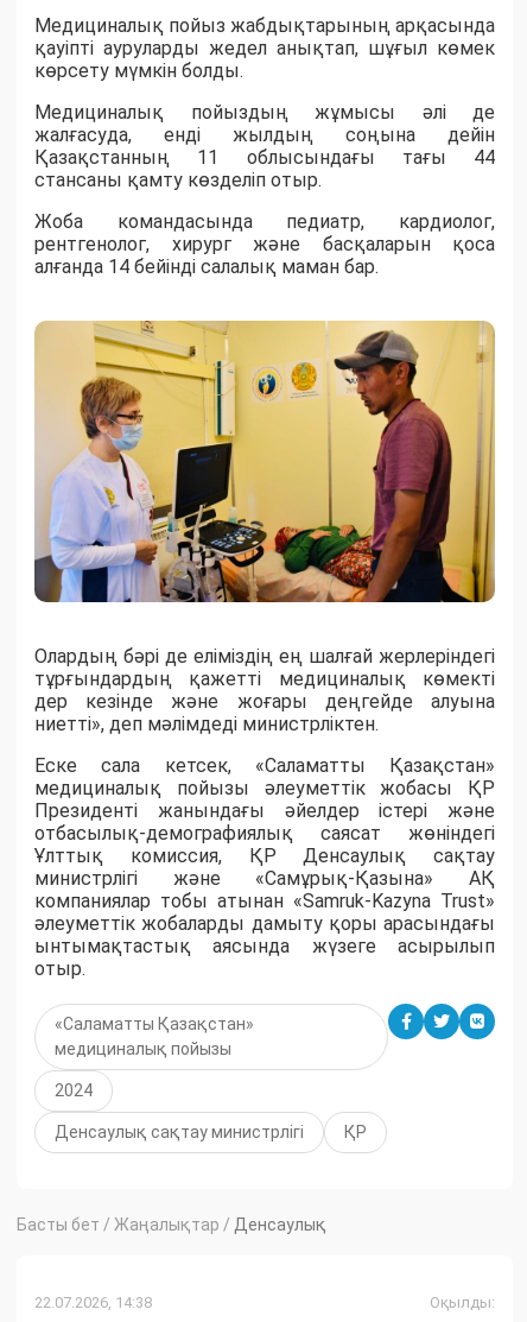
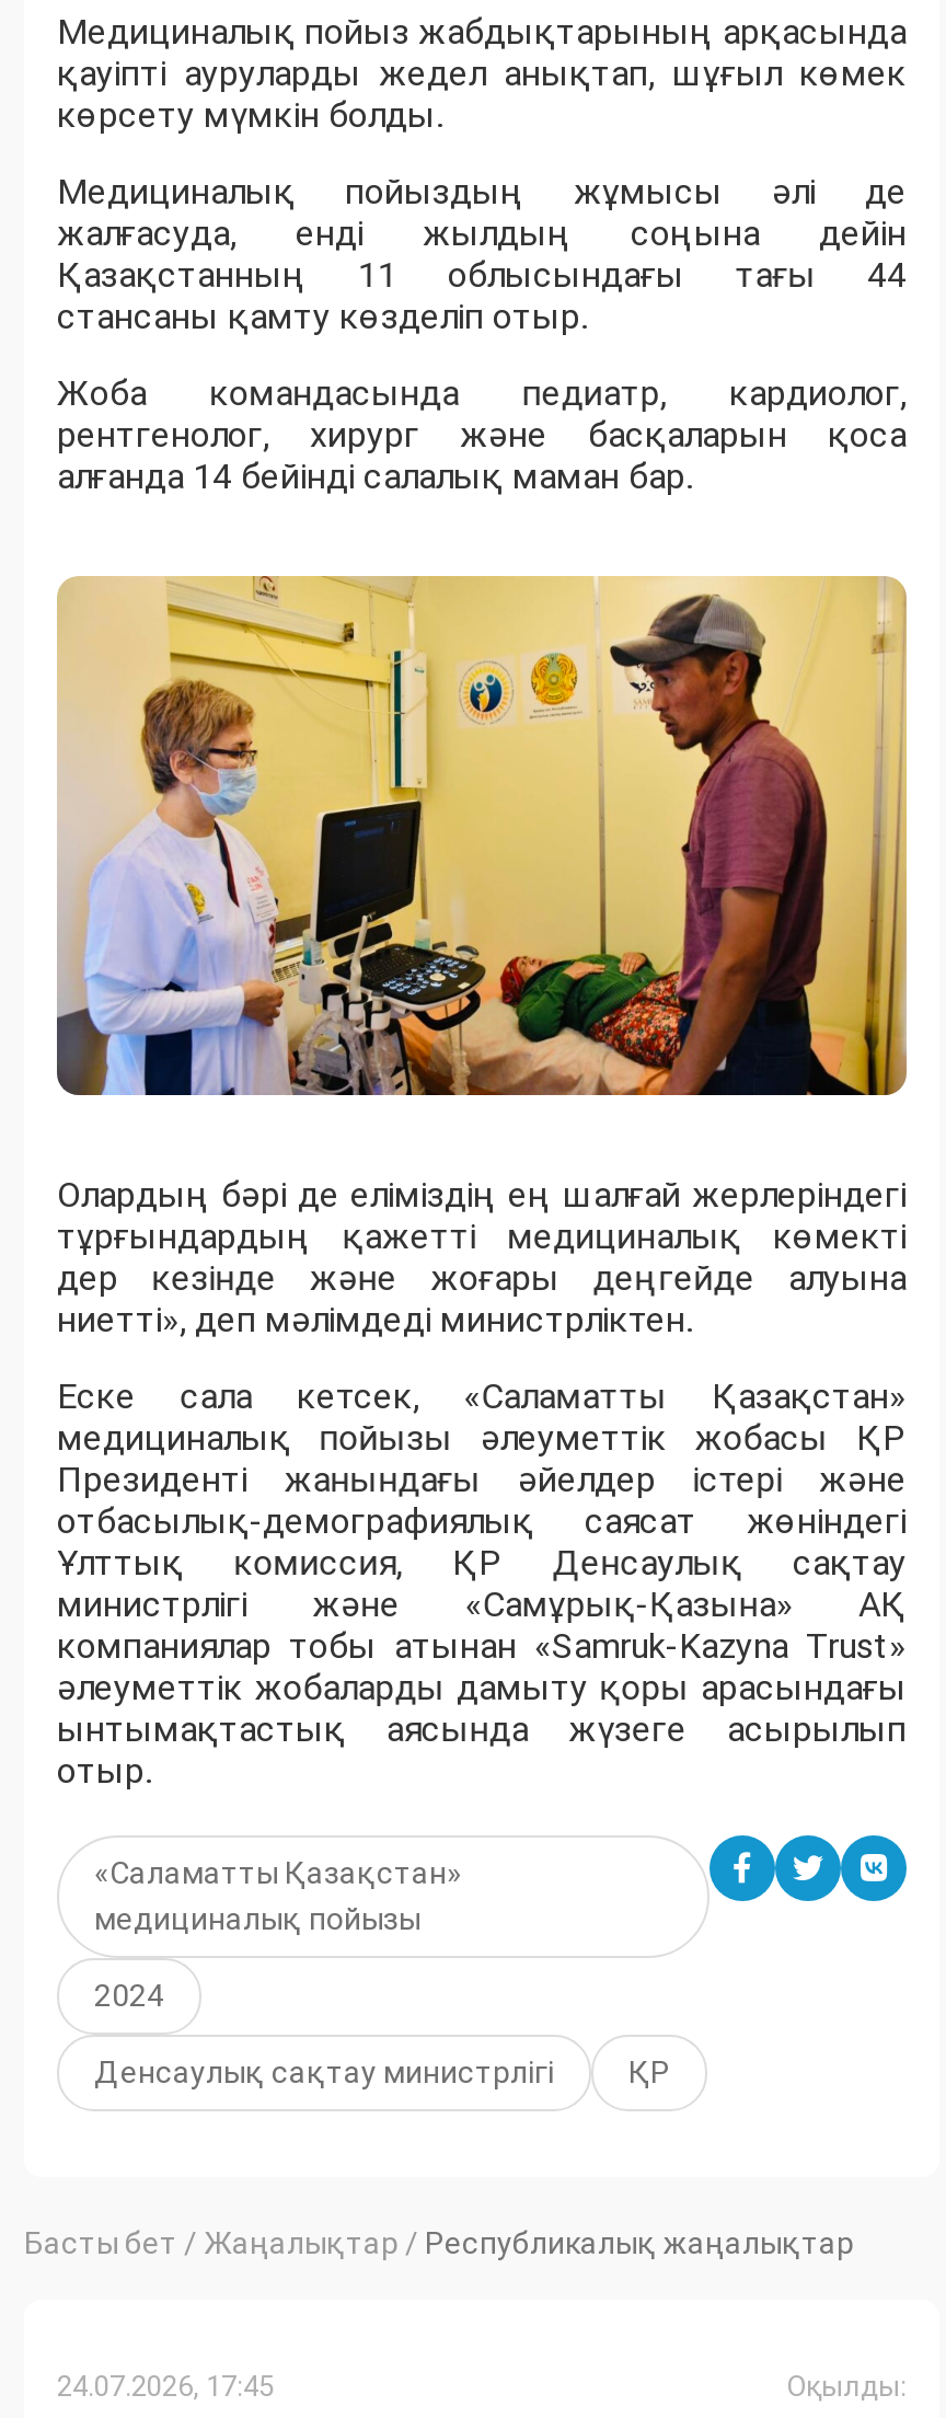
[17,1215,326,1234] Басты бет / Жаңалықтар / Денсаулық -> [24,2226,854,2261] Басты бет / Жаңалықтар / Республикалық жаңалықтар
[34,1294,152,1312] 22.07.2026, 14:38 -> [57,2370,274,2403] 24.07.2026, 17:45

